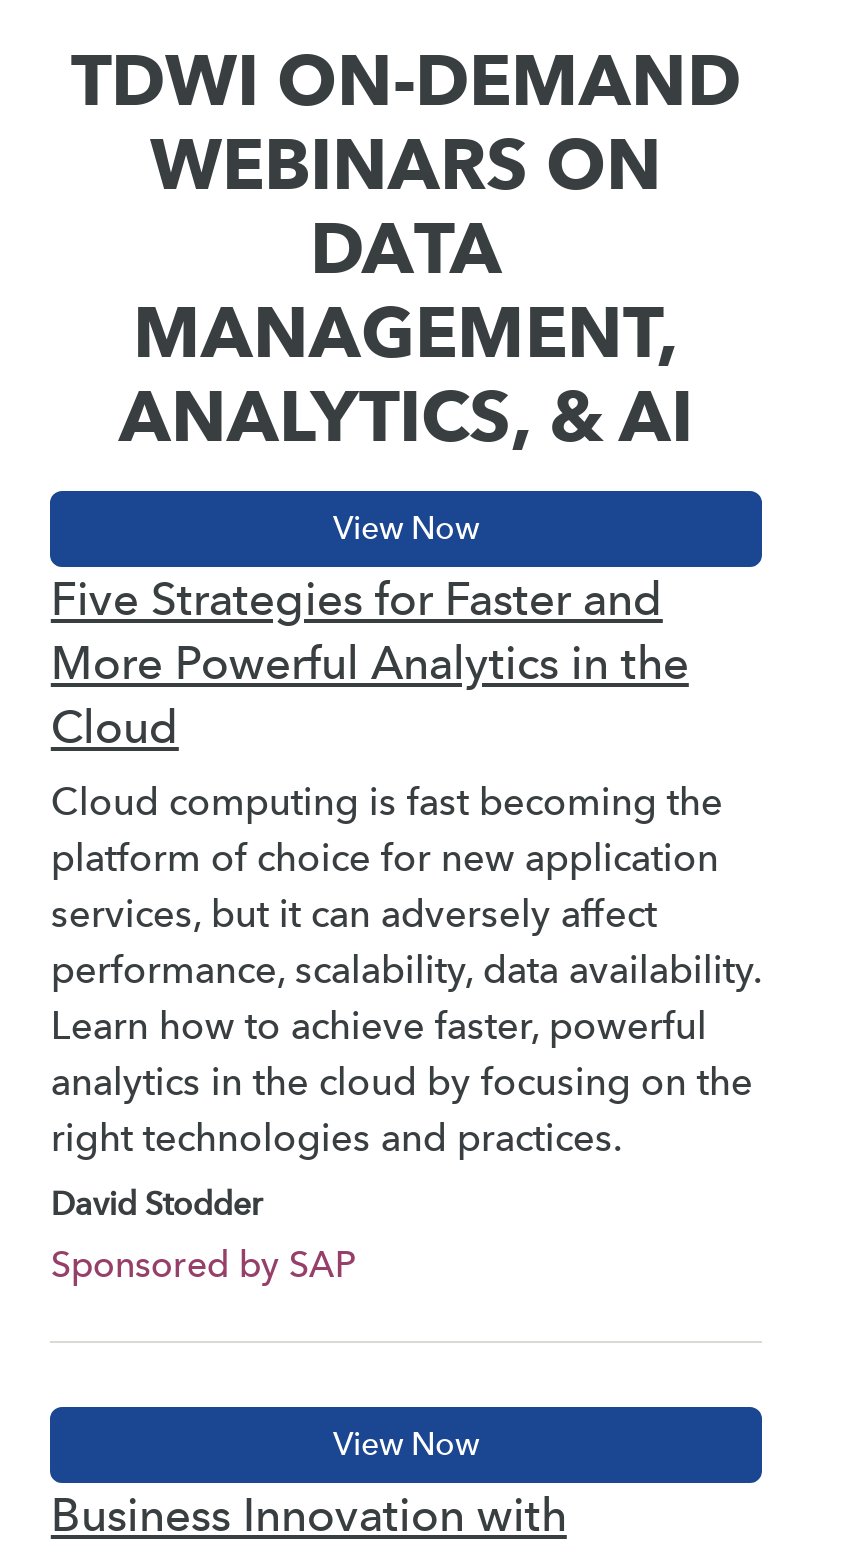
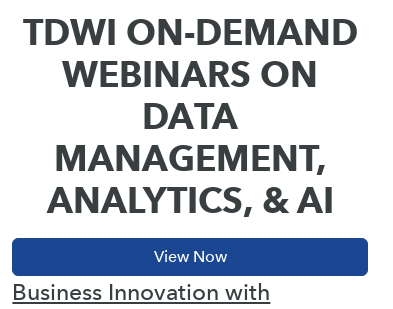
[51,570,761,1287] Five Strategies for Faster and | More Powerful Analytics in the | Cloud | Cloud computing is fast becoming the | platform of choice for new application | services, but it can adversely affect | performance, scalability, data availability. | Learn how to achieve faster, powerful | analytics in the cloud by focusing on the | right technologies and practices. | David Stodder | Sponsored by SAP -> none

